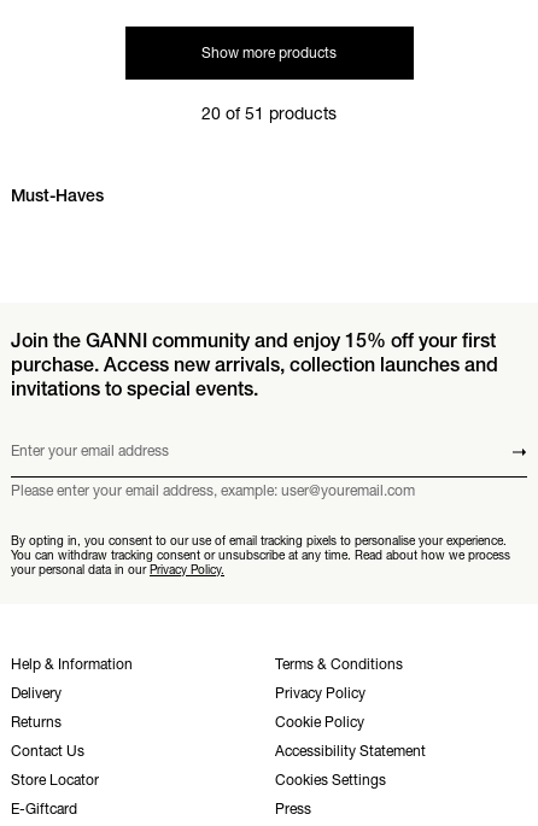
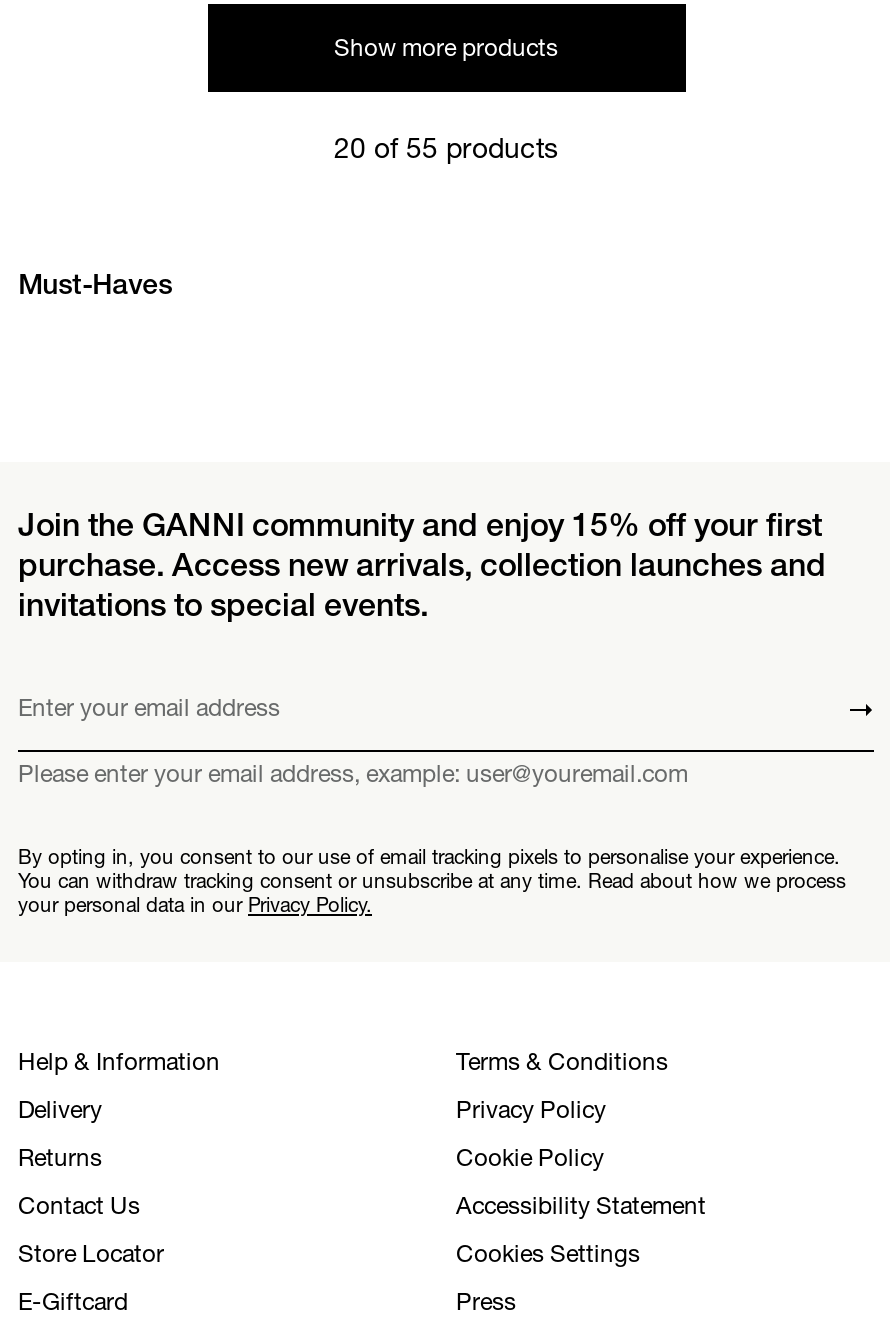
[201,102,337,124] 20 of 51 products -> [334,130,558,166] 20 of 55 products

